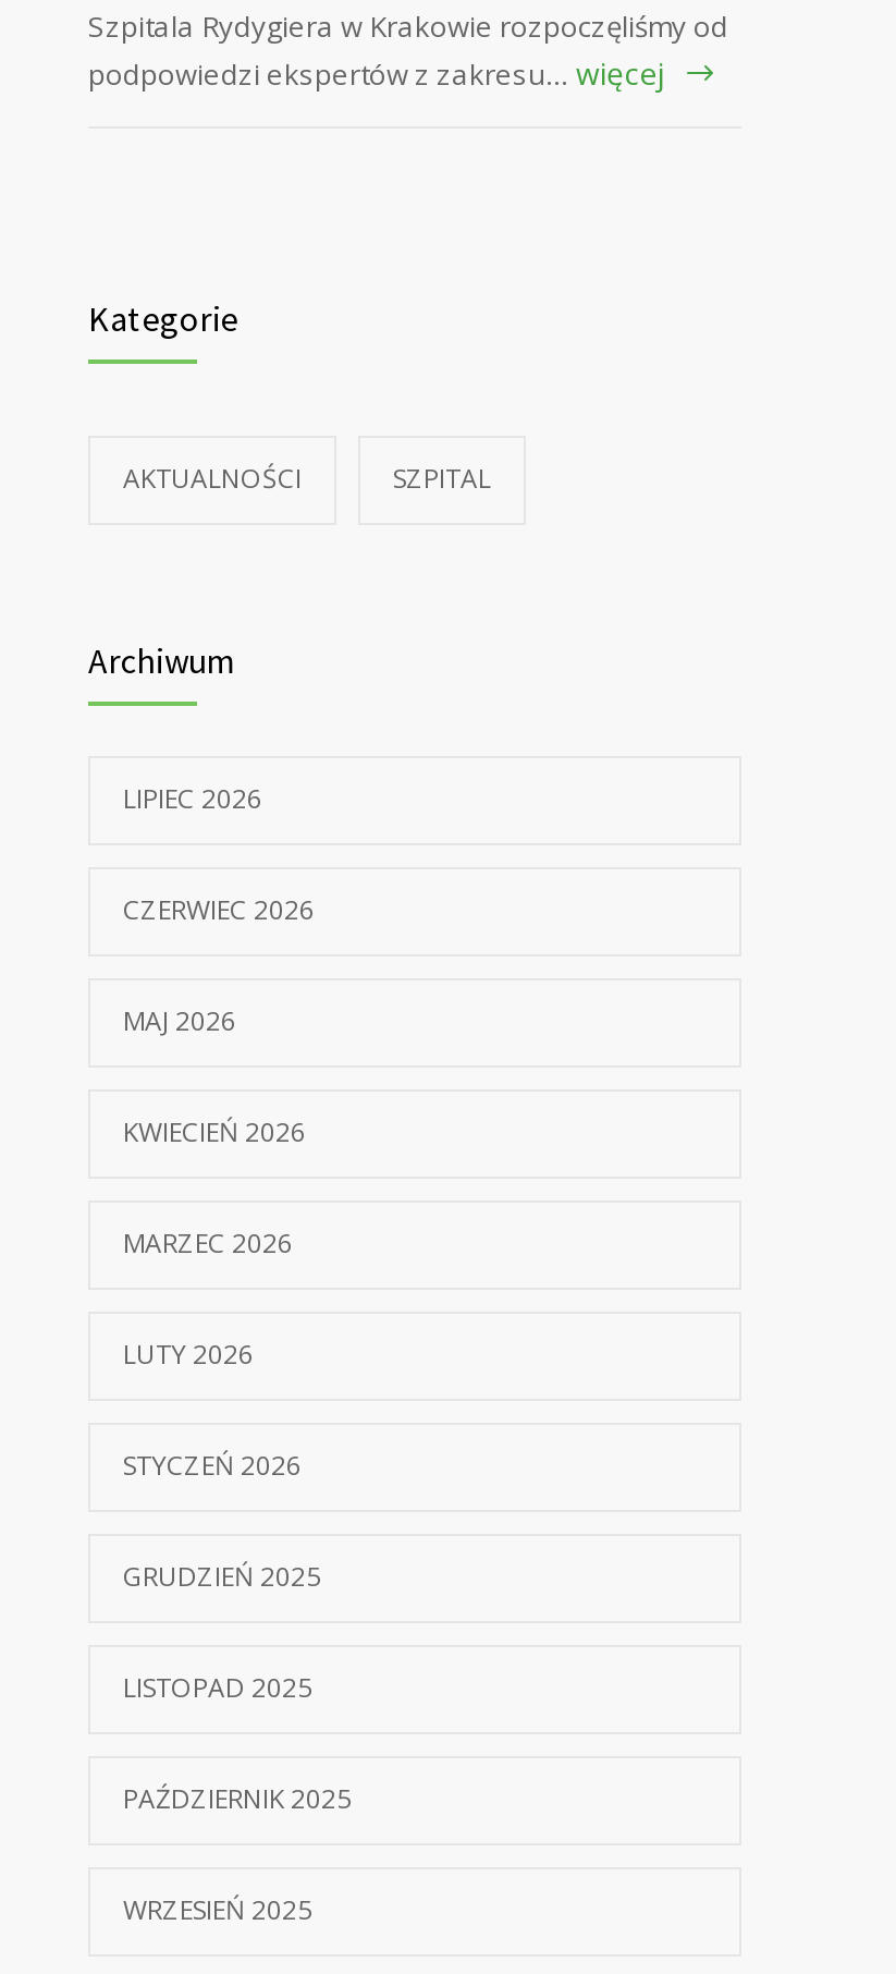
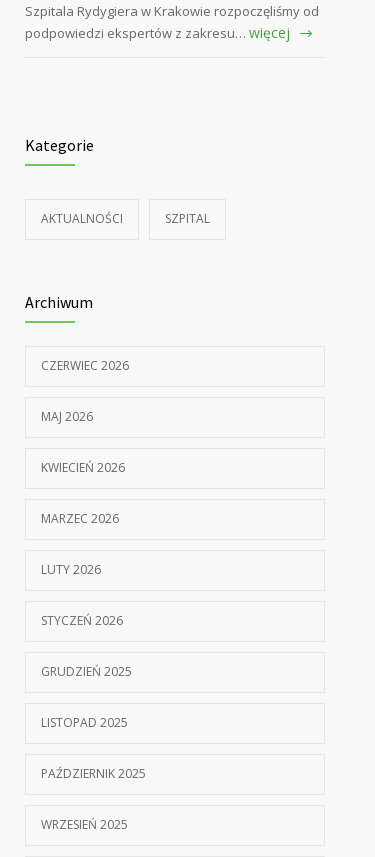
[123,779,262,816] LIPIEC 2026 -> none

